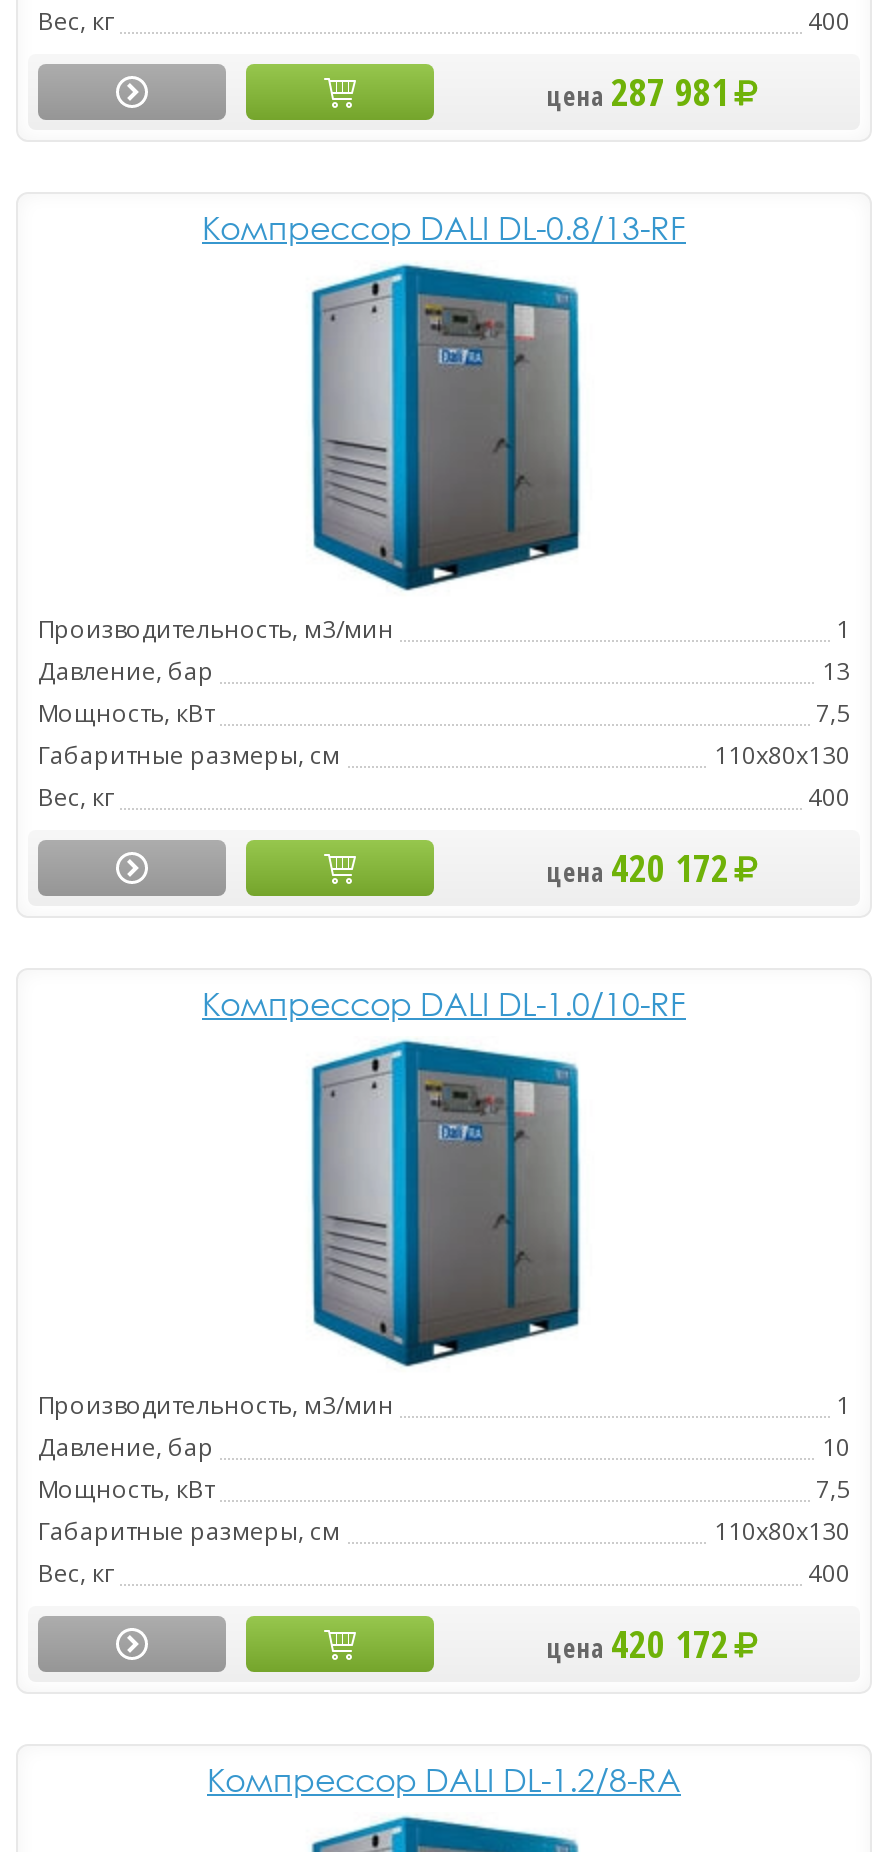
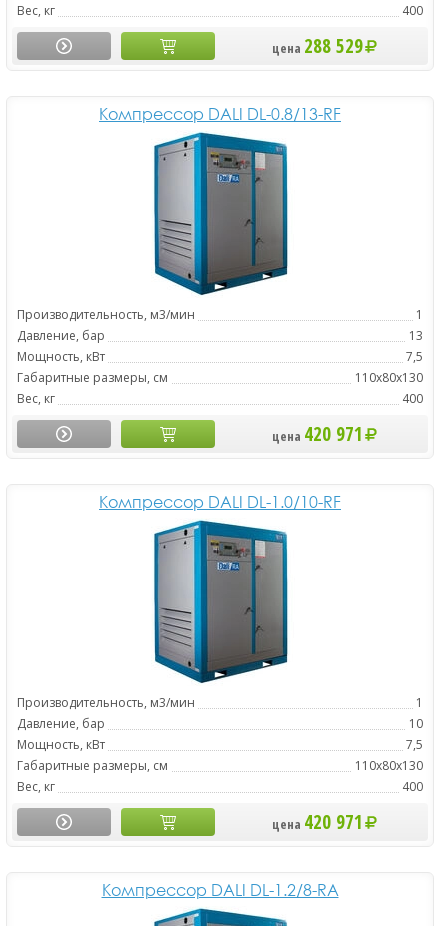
[547,66,729,118] цена 287 981 -> [271,33,362,59] цена 288 529
[547,842,729,894] цена 420 172 -> [271,421,362,447] цена 420 971
[547,1618,729,1670] цена 420 172 -> [271,809,362,835] цена 420 971

